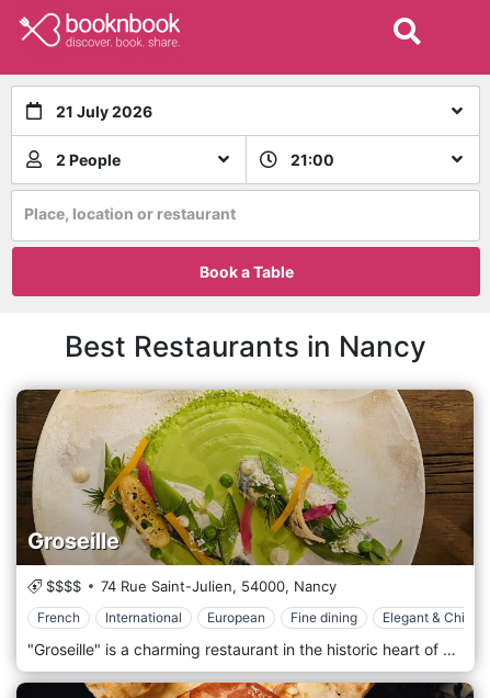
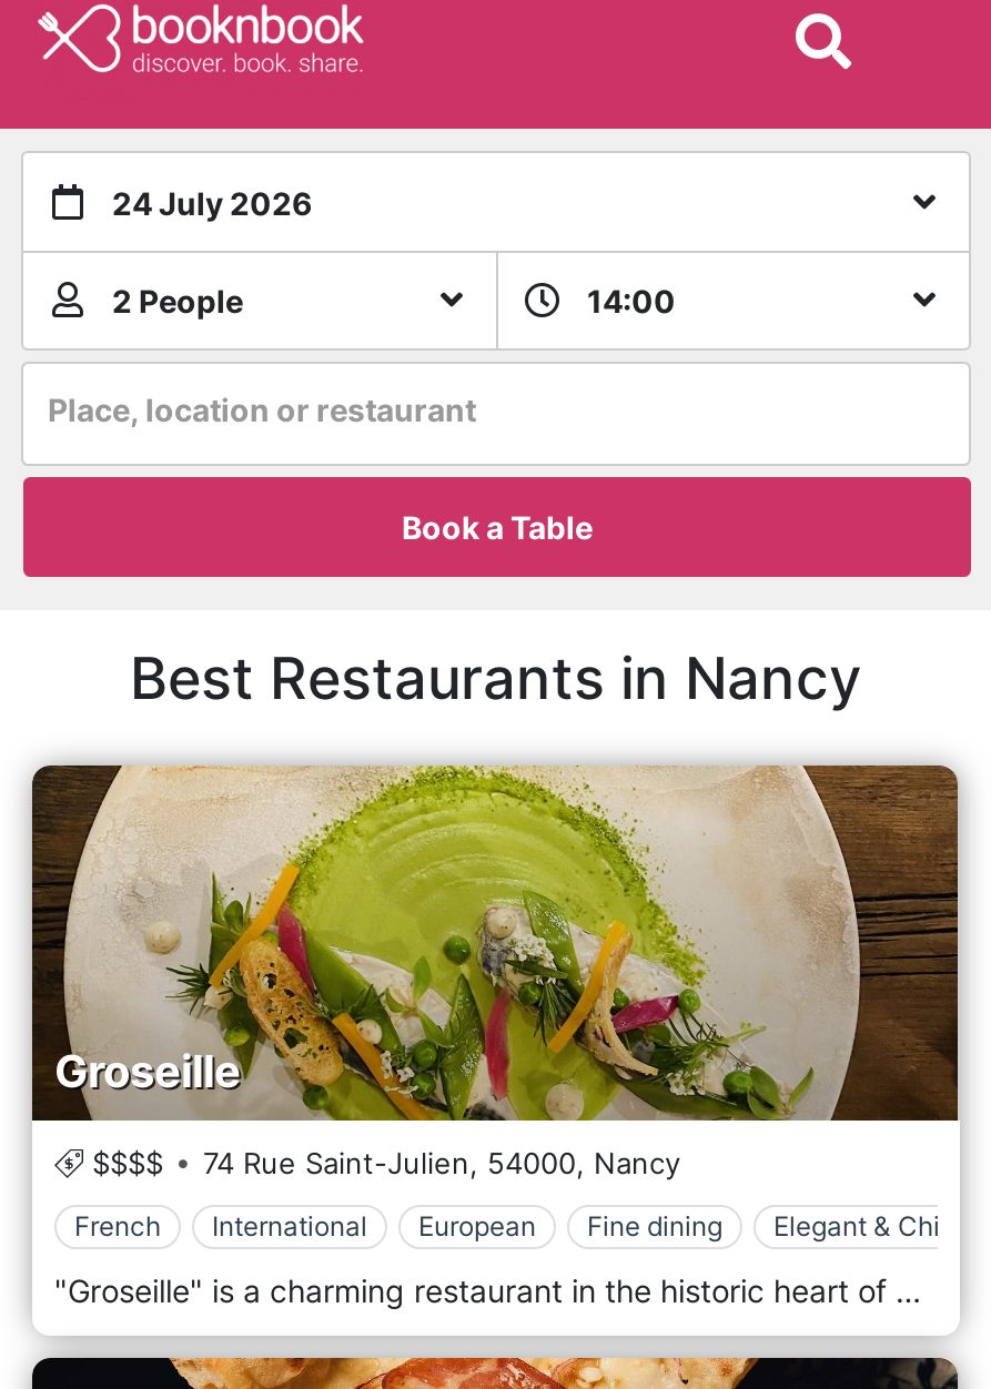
[56,102,152,120] 21 July 2026 -> [112,183,312,221] 24 July 2026
[290,150,334,169] 21:00 -> [587,282,676,320] 14:00

